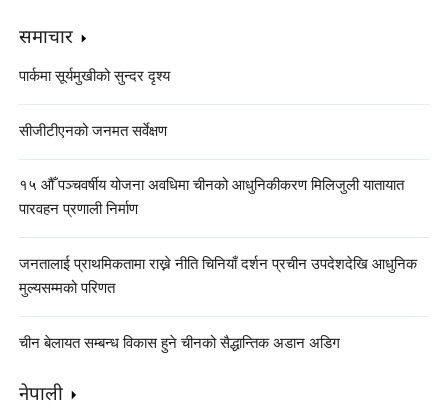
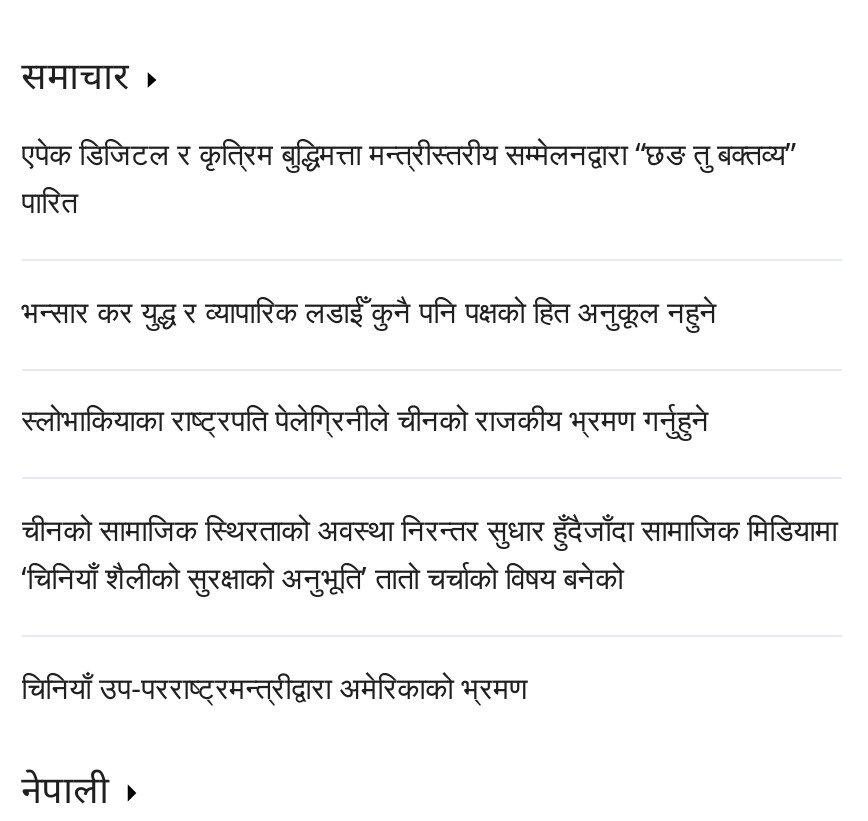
[19,66,170,87] पार्कमा सूर्यमुखीको सुन्दर दृश्य -> [21,135,795,225] एपेक डिजिटल र कृत्रिम बुद्धिमत्ता मन्त्रीस्तरीय सम्मेलनद्वारा “छङ तु बक्तव्य” | पारित
[19,121,167,142] सीजीटीएनको जनमत सर्वेक्षण -> [21,292,717,334] भन्सार कर युद्ध र व्यापारिक लडाईँ कुनै पनि पक्षको हित अनुकूल नहुने
[19,175,404,220] १५ औँ पञ्चवर्षीय योजना अवधिमा चीनको आधुनिकीकरण मिलिजुली यातायात | पारवहन प्रणाली निर्माण -> [21,402,709,444] स्लोभाकियाका राष्ट्रपति पेलेग्रिनीले चीनको राजकीय भ्रमण गर्नुहुने
[19,254,417,299] जनतालाई प्राथमिकतामा राख्ने नीति चिनियाँ दर्शन प्रचीन उपदेशदेखि आधुनिक | मुल्यसम्मको परिणत -> [21,512,837,602] चीनको सामाजिक स्थिरताको अवस्था निरन्तर सुधार हुँदैजाँदा सामाजिक मिडियामा | ‘चिनियाँ शैलीको सुरक्षाको अनुभूति’ तातो चर्चाको विषय बनेको
[19,333,340,354] चीन बेलायत सम्बन्ध विकास हुने चीनको सैद्धान्तिक अडान अडिग -> [21,669,527,711] चिनियाँ उप-परराष्ट्रमन्त्रीद्वारा अमेरिकाको भ्रमण

